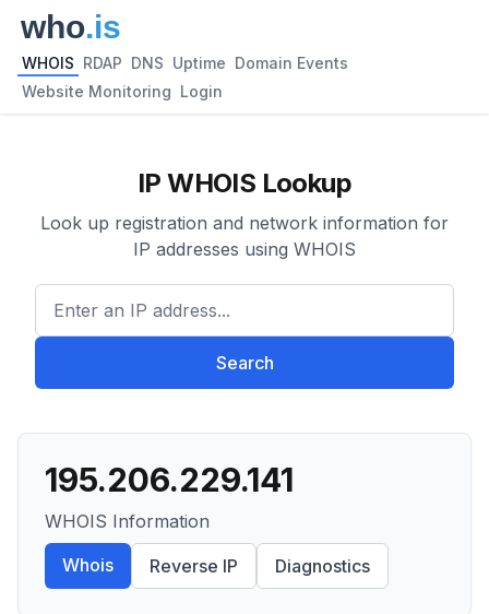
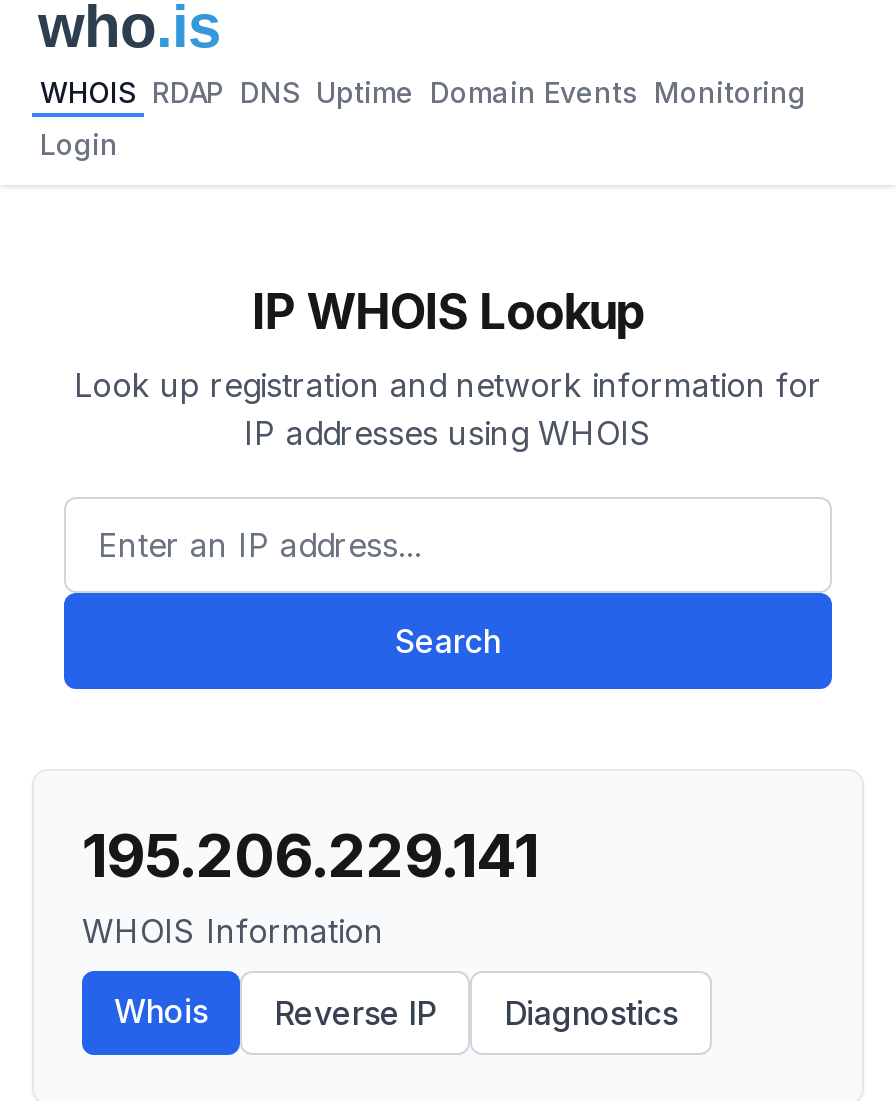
[22,54,348,72] WHOIS RDAP DNS Uptime Domain Events -> [40,75,806,109] WHOIS RDAP DNS Uptime Domain Events Monitoring
[22,82,223,101] Website Monitoring Login -> [40,127,118,161] Login

